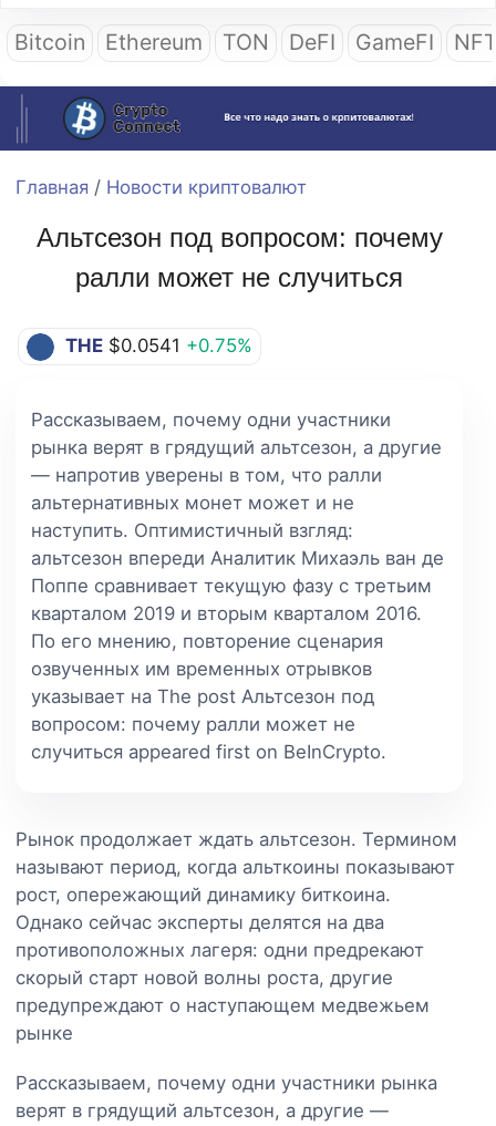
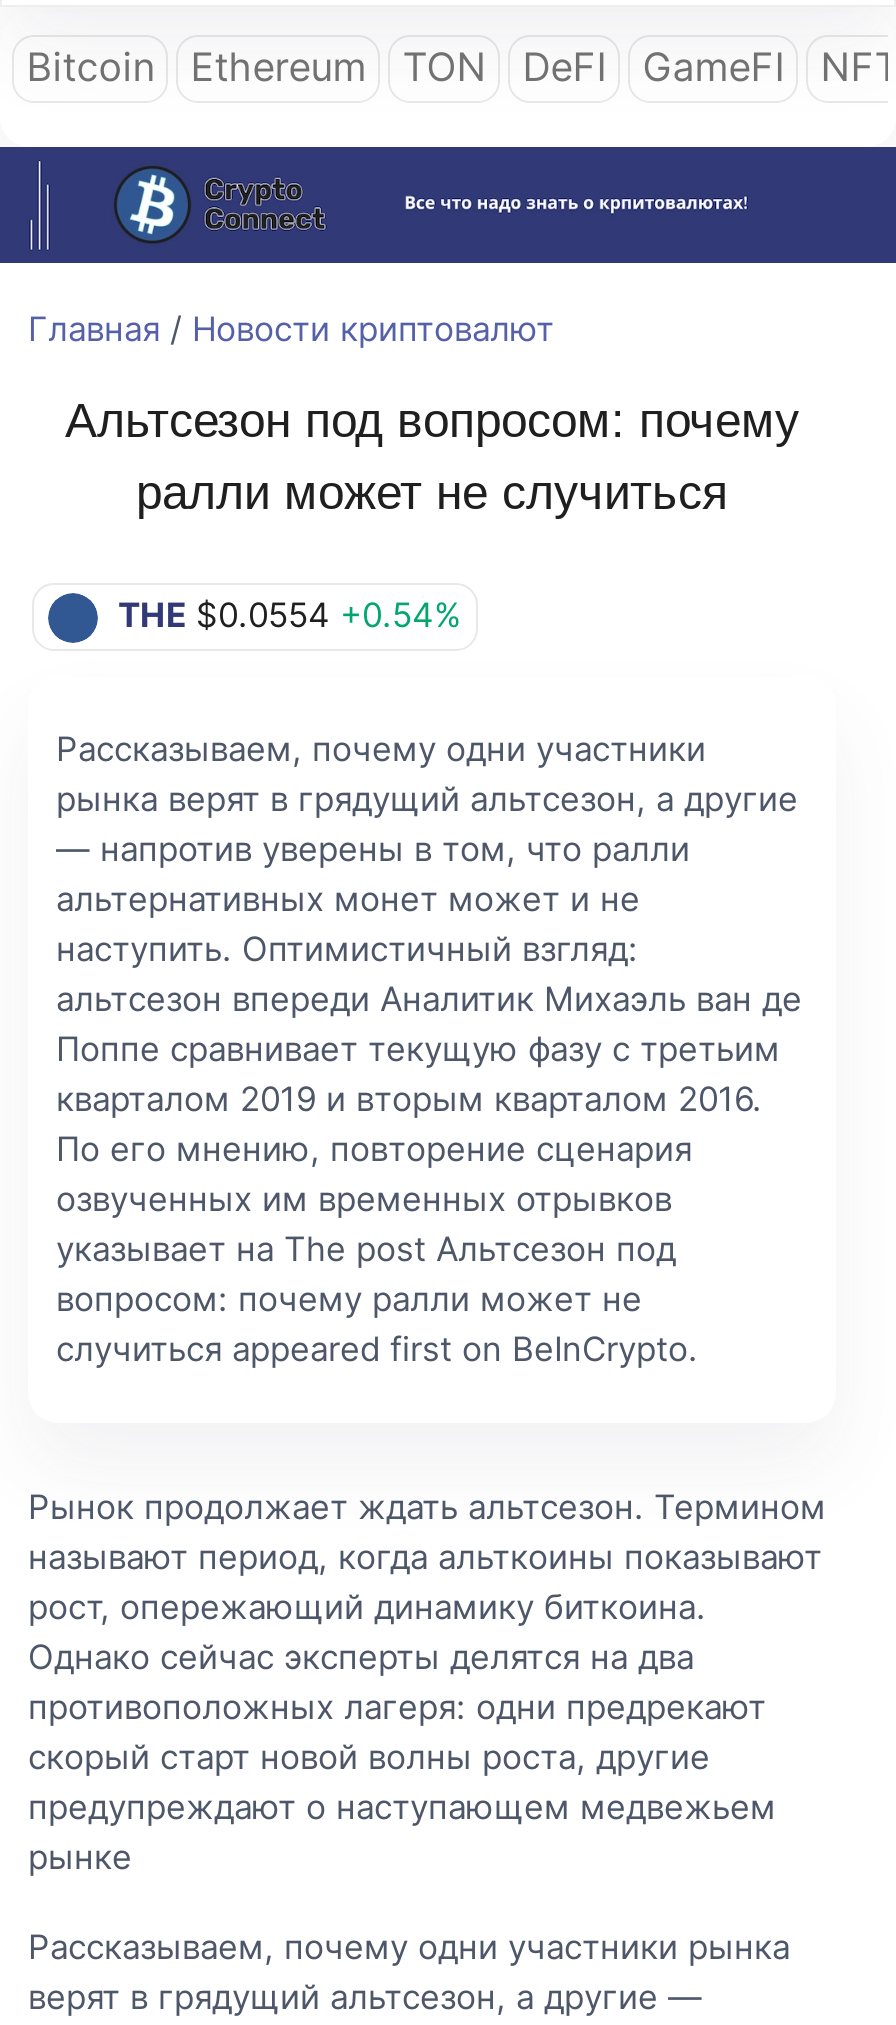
[65,334,252,356] THE $0.0541 +0.75% -> [118,595,462,635] THE $0.0554 +0.54%

